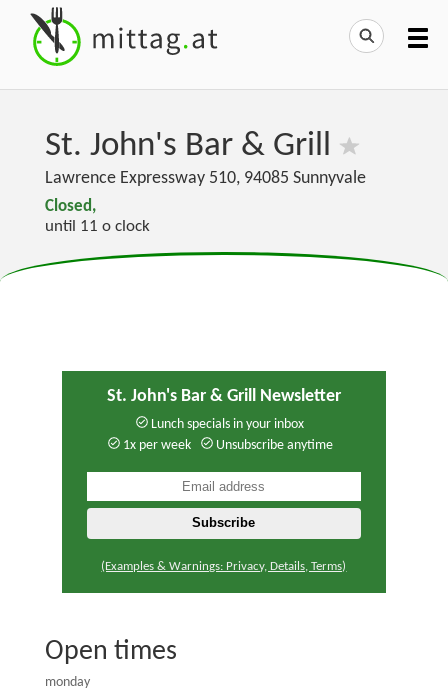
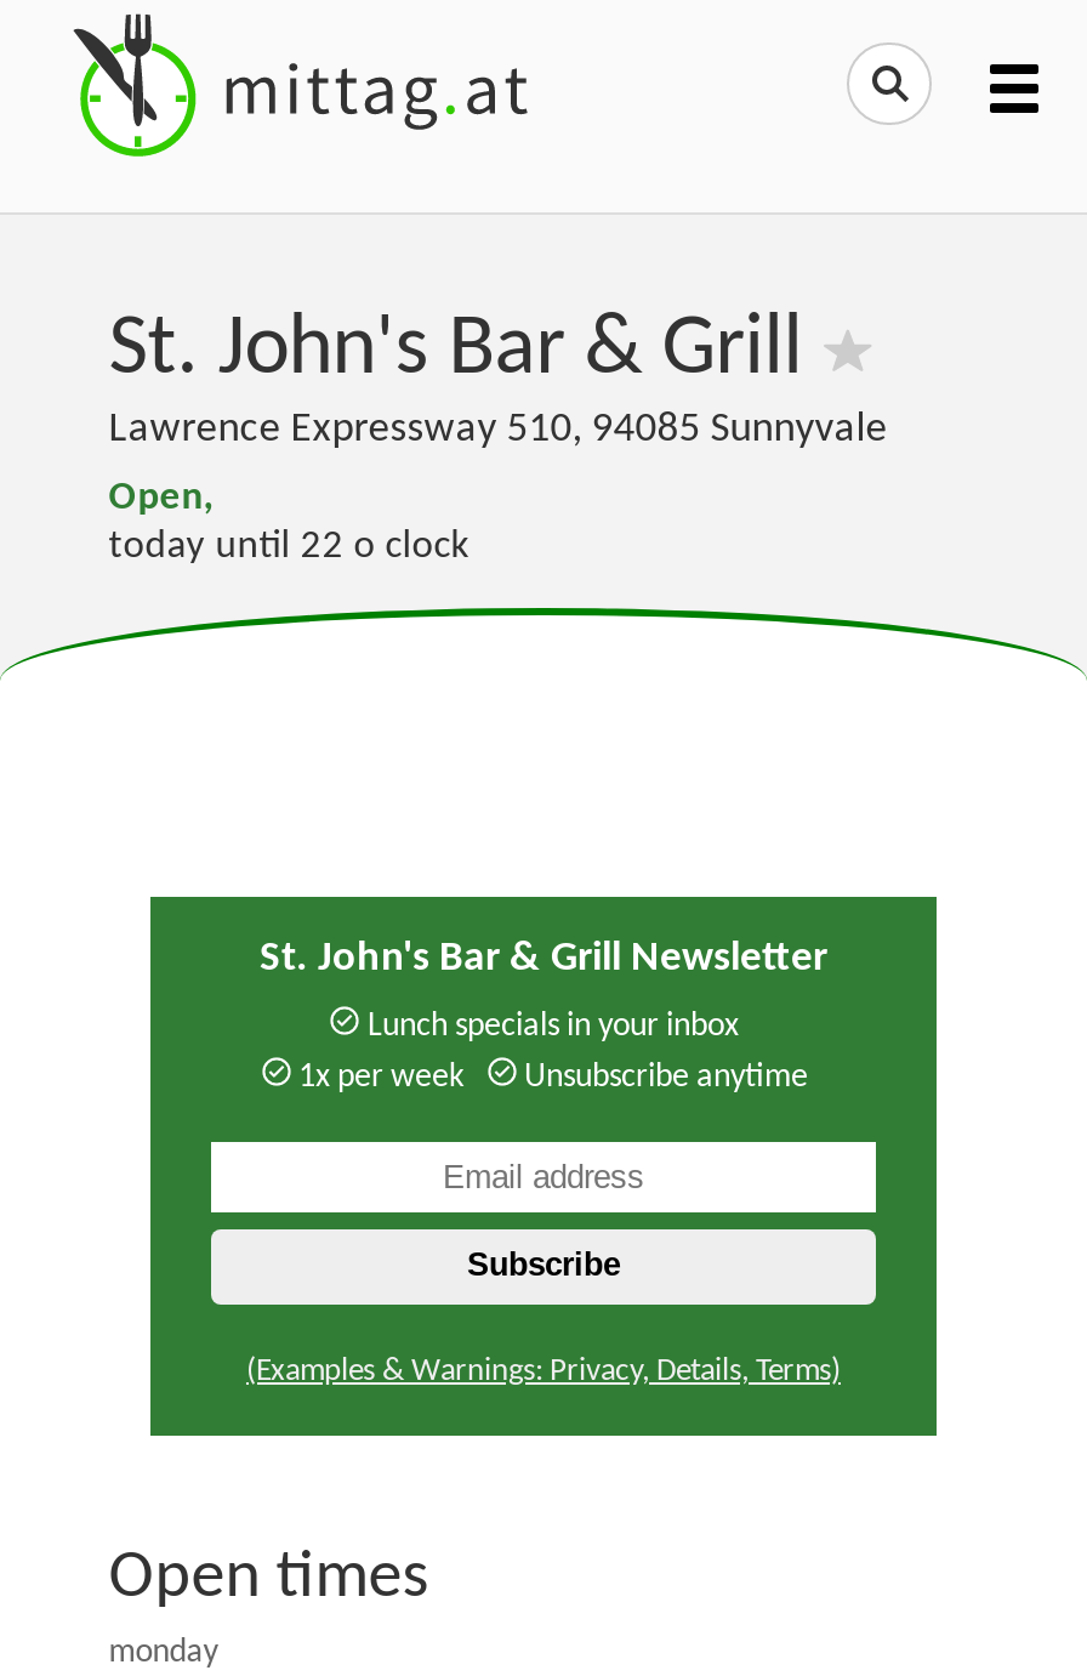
[45,199,150,235] Closed, | until 11 o clock -> [109,480,470,567] Open, | today until 22 o clock

